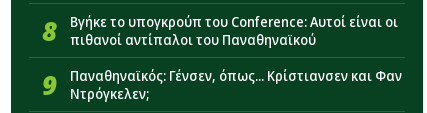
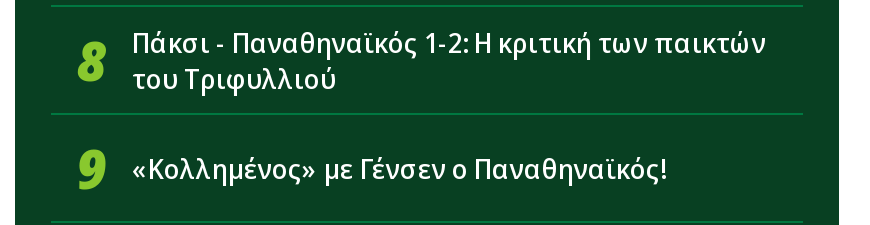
[69,13,397,49] Βγήκε το υπογκρούπ του Conference: Αυτοί είναι οι | πιθανοί αντίπαλοι του Παναθηναϊκού -> [132,25,766,97] Πάκσι - Παναθηναϊκός 1-2: Η κριτική των παικτών | του Τριφυλλιού
[69,67,401,103] Παναθηναϊκός: Γένσεν, όπως... Κρίστιανσεν και Φαν | Ντρόγκελεν; -> [132,151,668,187] «Κολλημένος» με Γένσεν ο Παναθηναϊκός!

